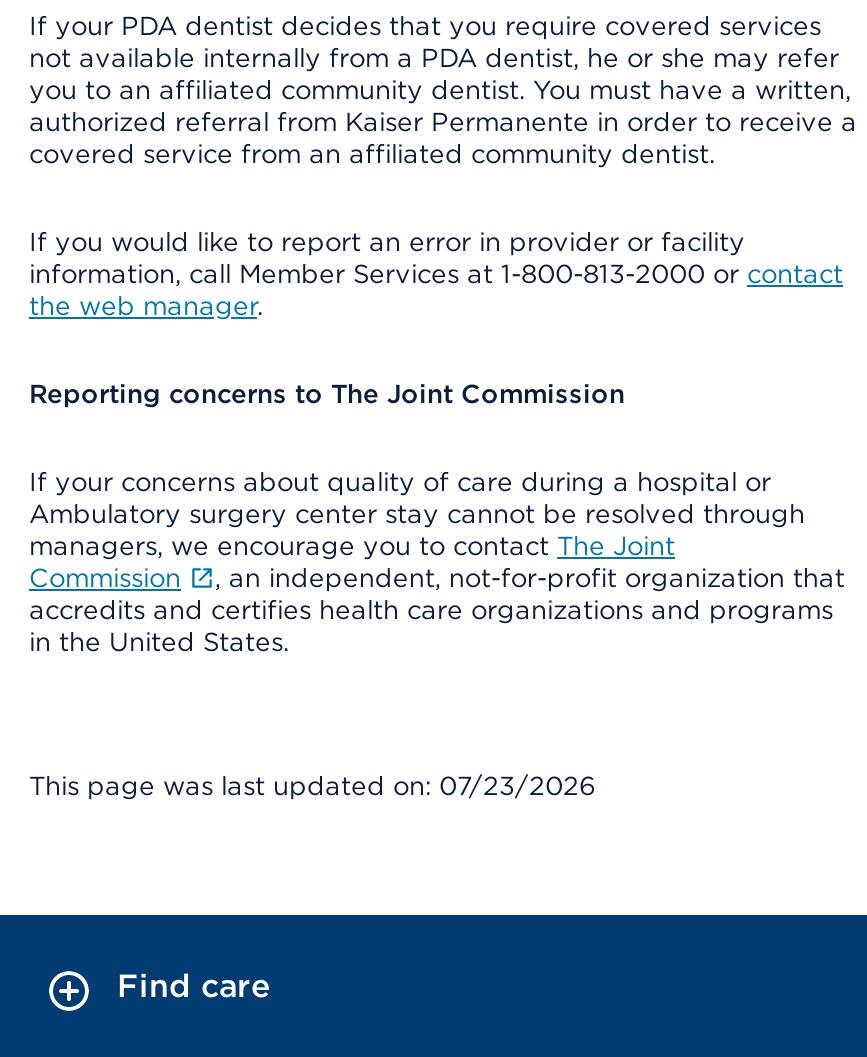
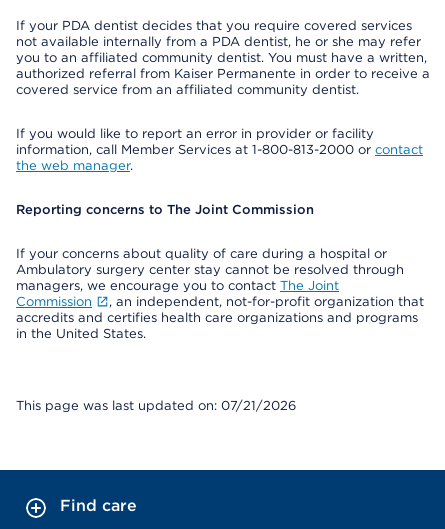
[29,771,595,801] This page was last updated on: 07/23/2026 -> [16,398,296,413] This page was last updated on: 07/21/2026

